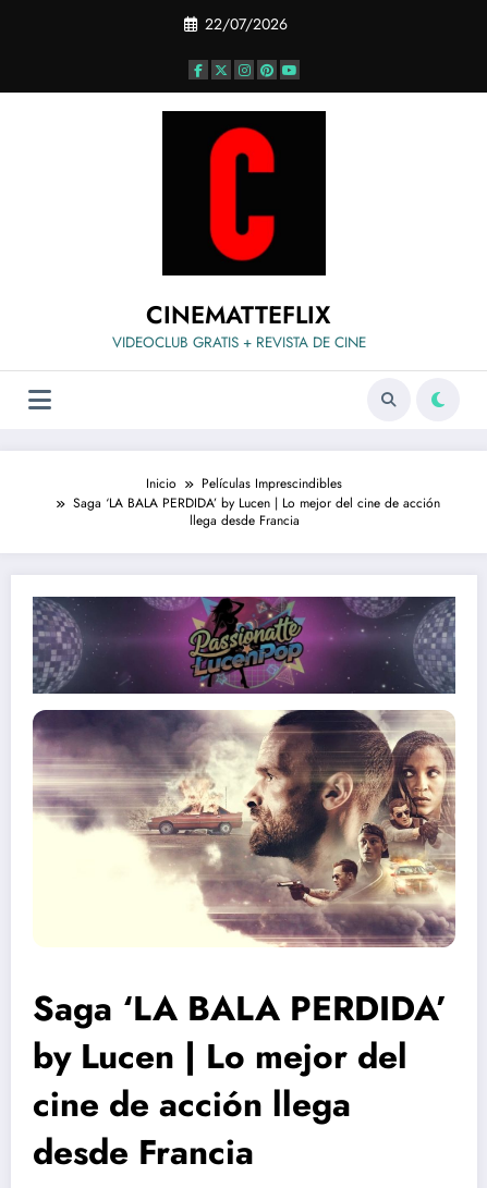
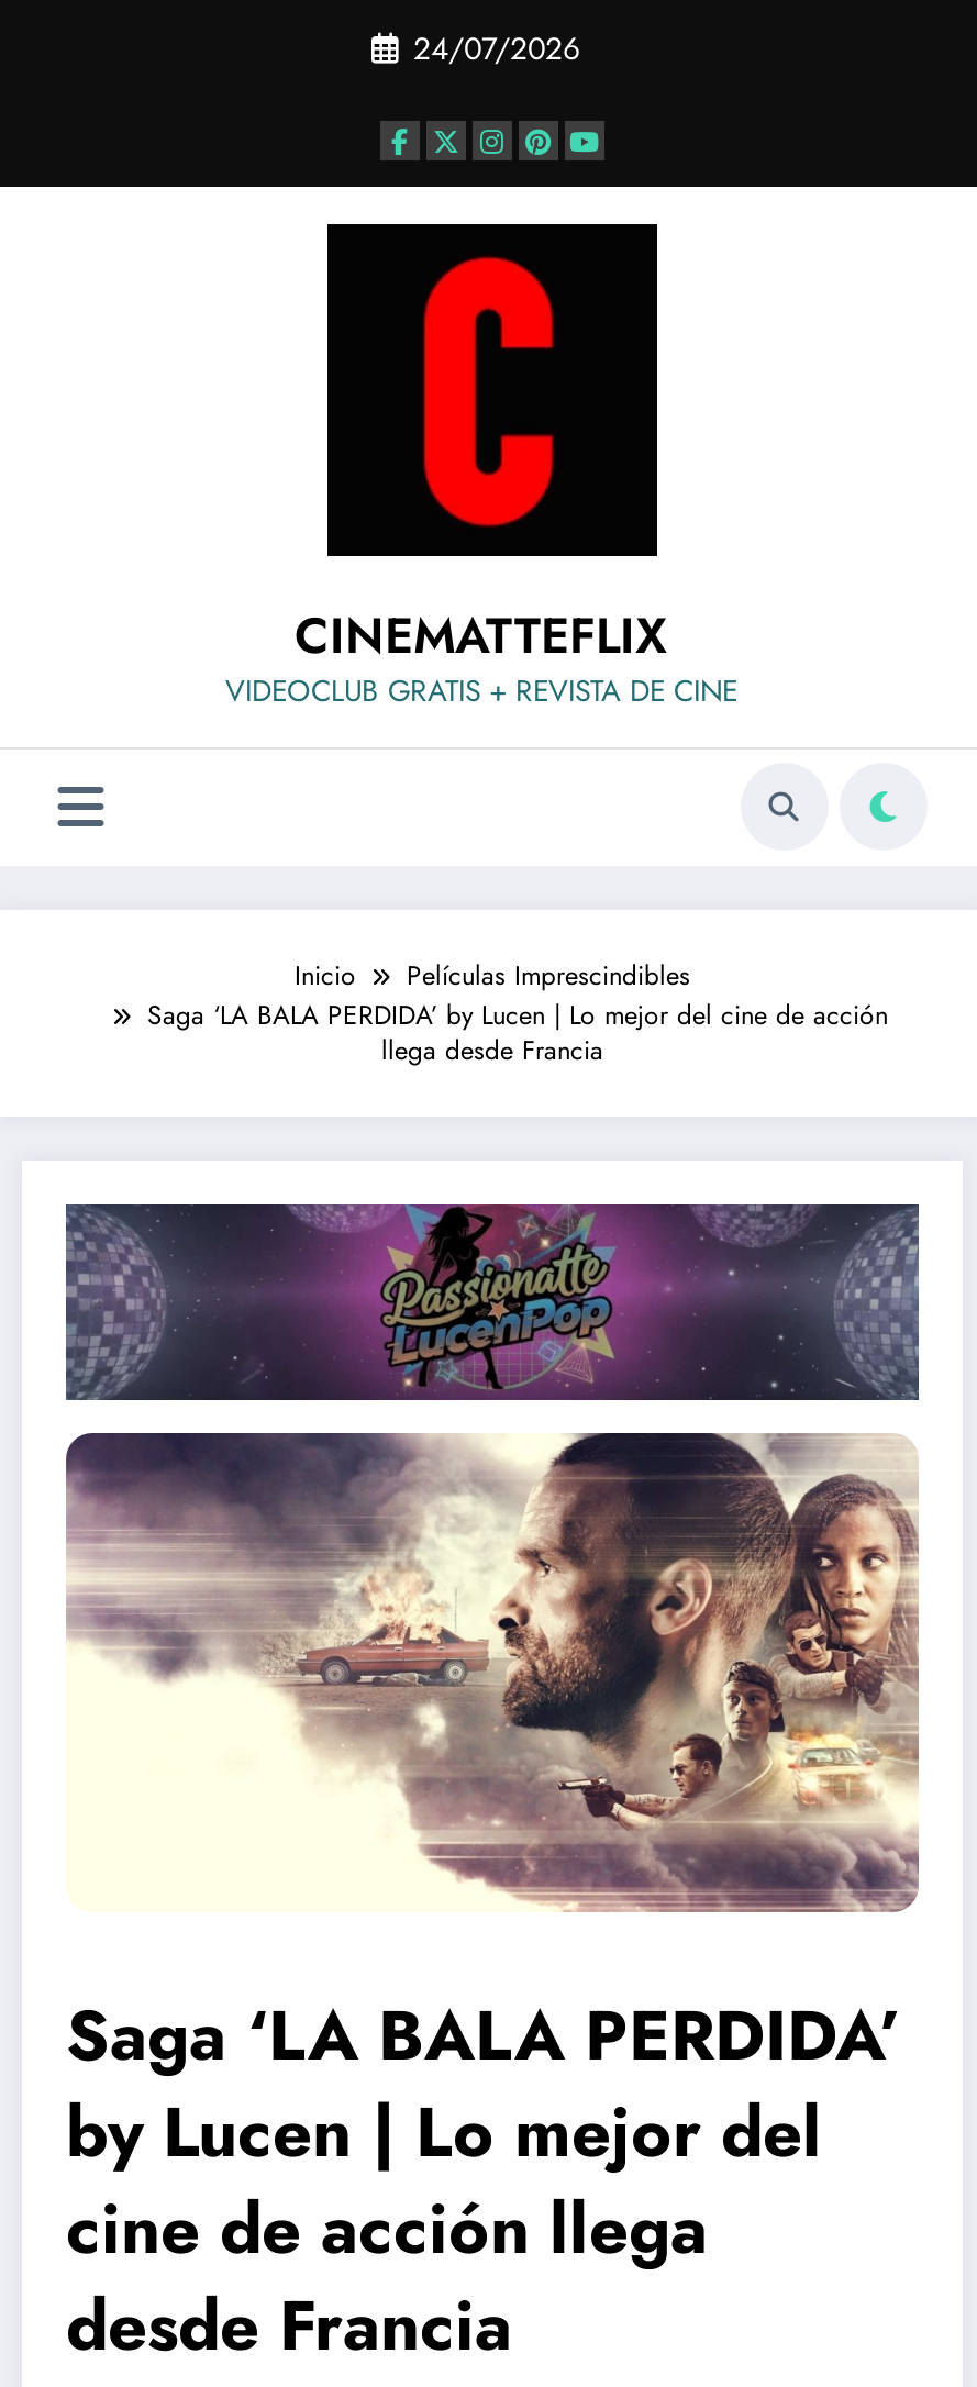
[205,13,288,35] 22/07/2026 -> [413,26,580,70] 24/07/2026

